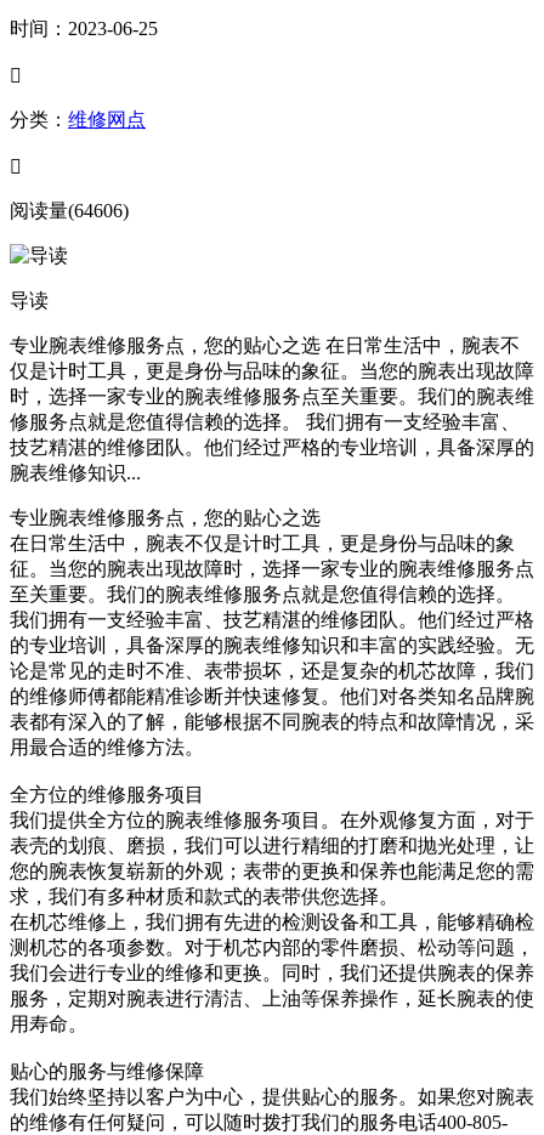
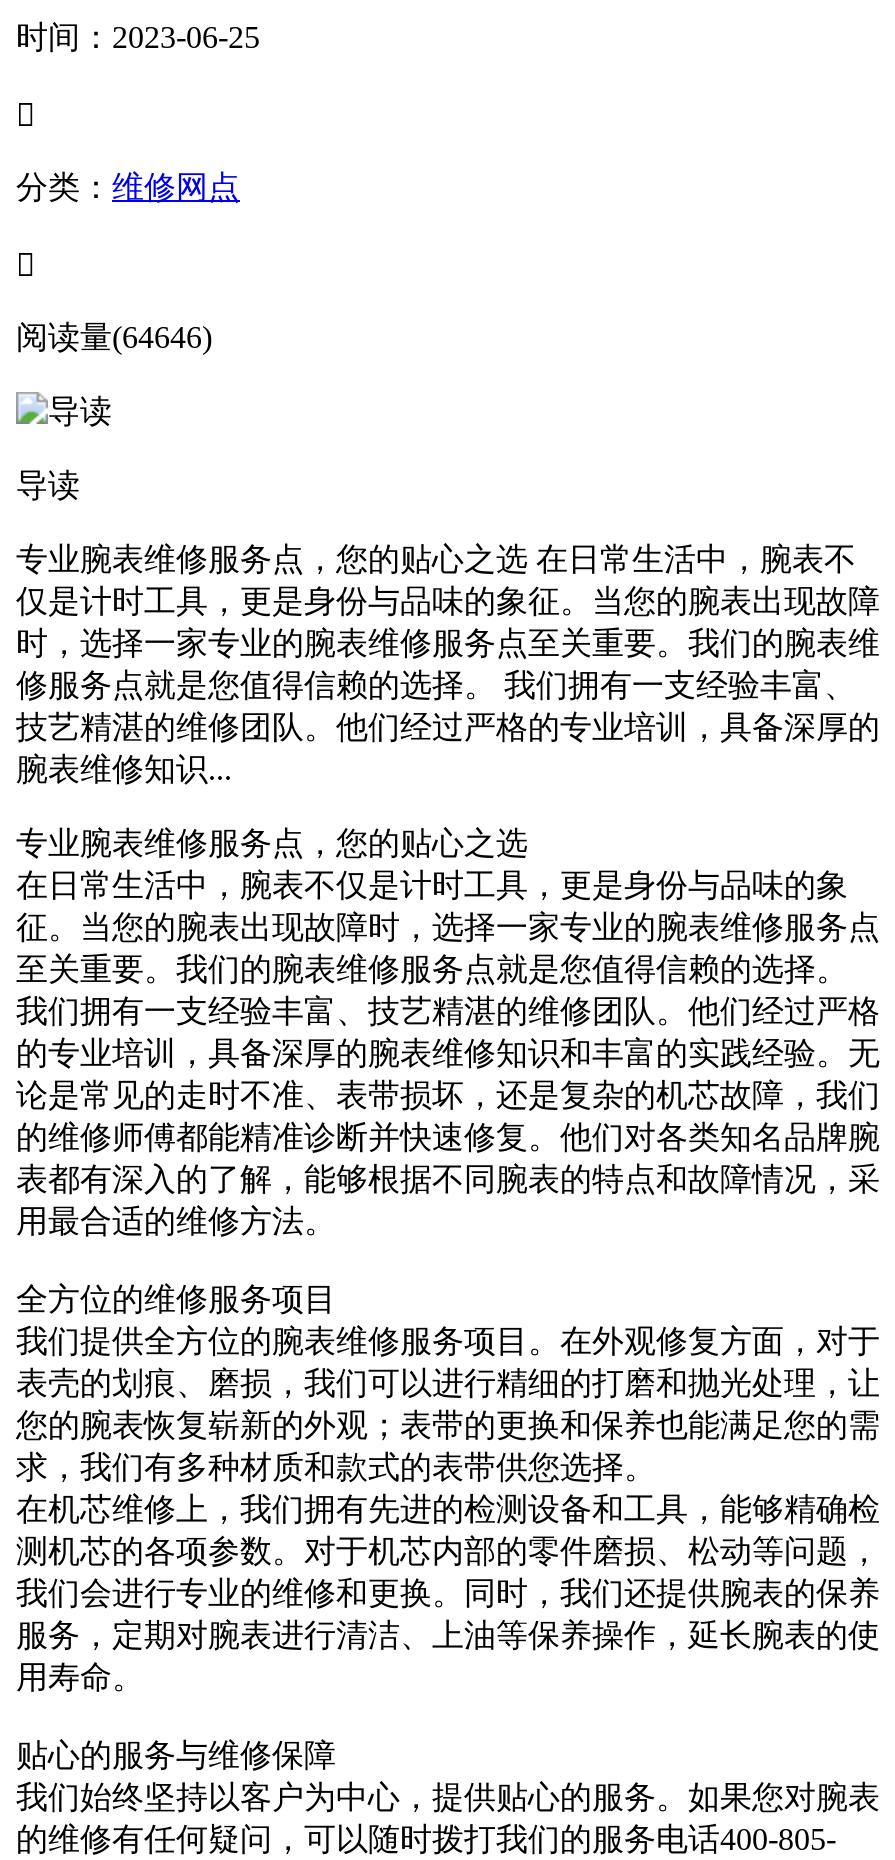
[10,200,129,221] 阅读量(64606) -> [16,319,212,353] 阅读量(64646)

